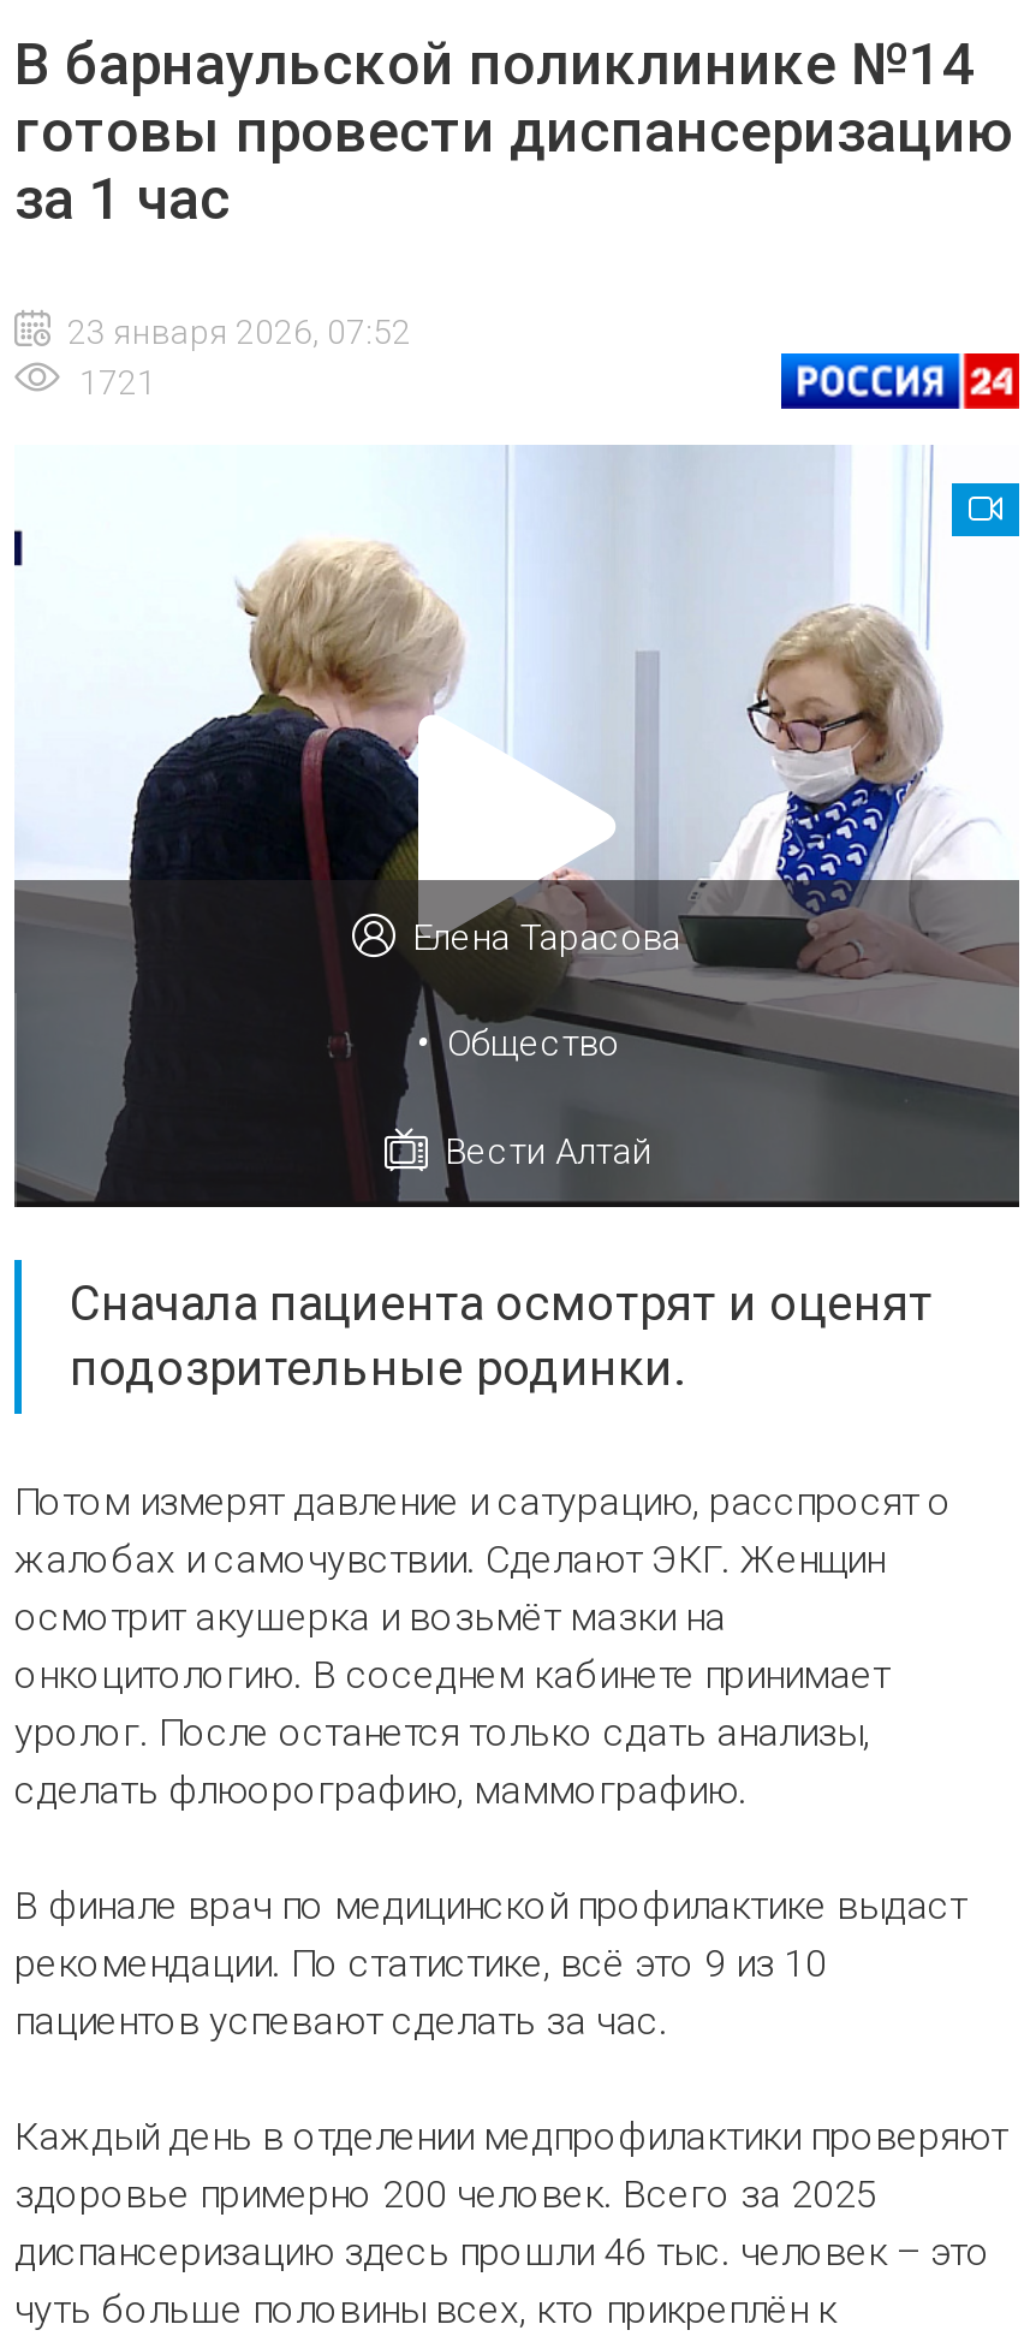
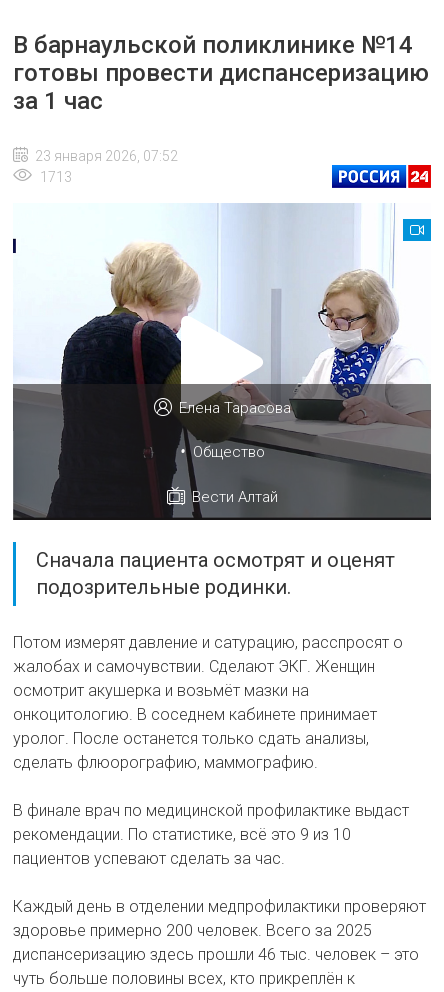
[72,363,156,402] 1721 -> [37,169,72,185] 1713

